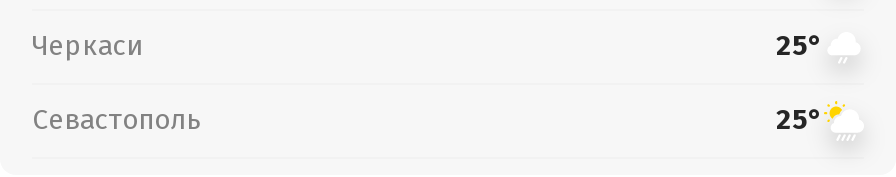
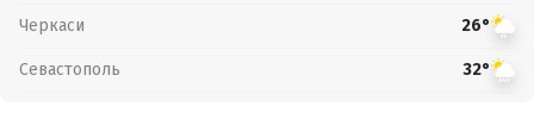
[776,29,824,63] 25° -> [461,15,491,36] 26°
[776,103,824,137] 25° -> [462,59,491,80] 32°

